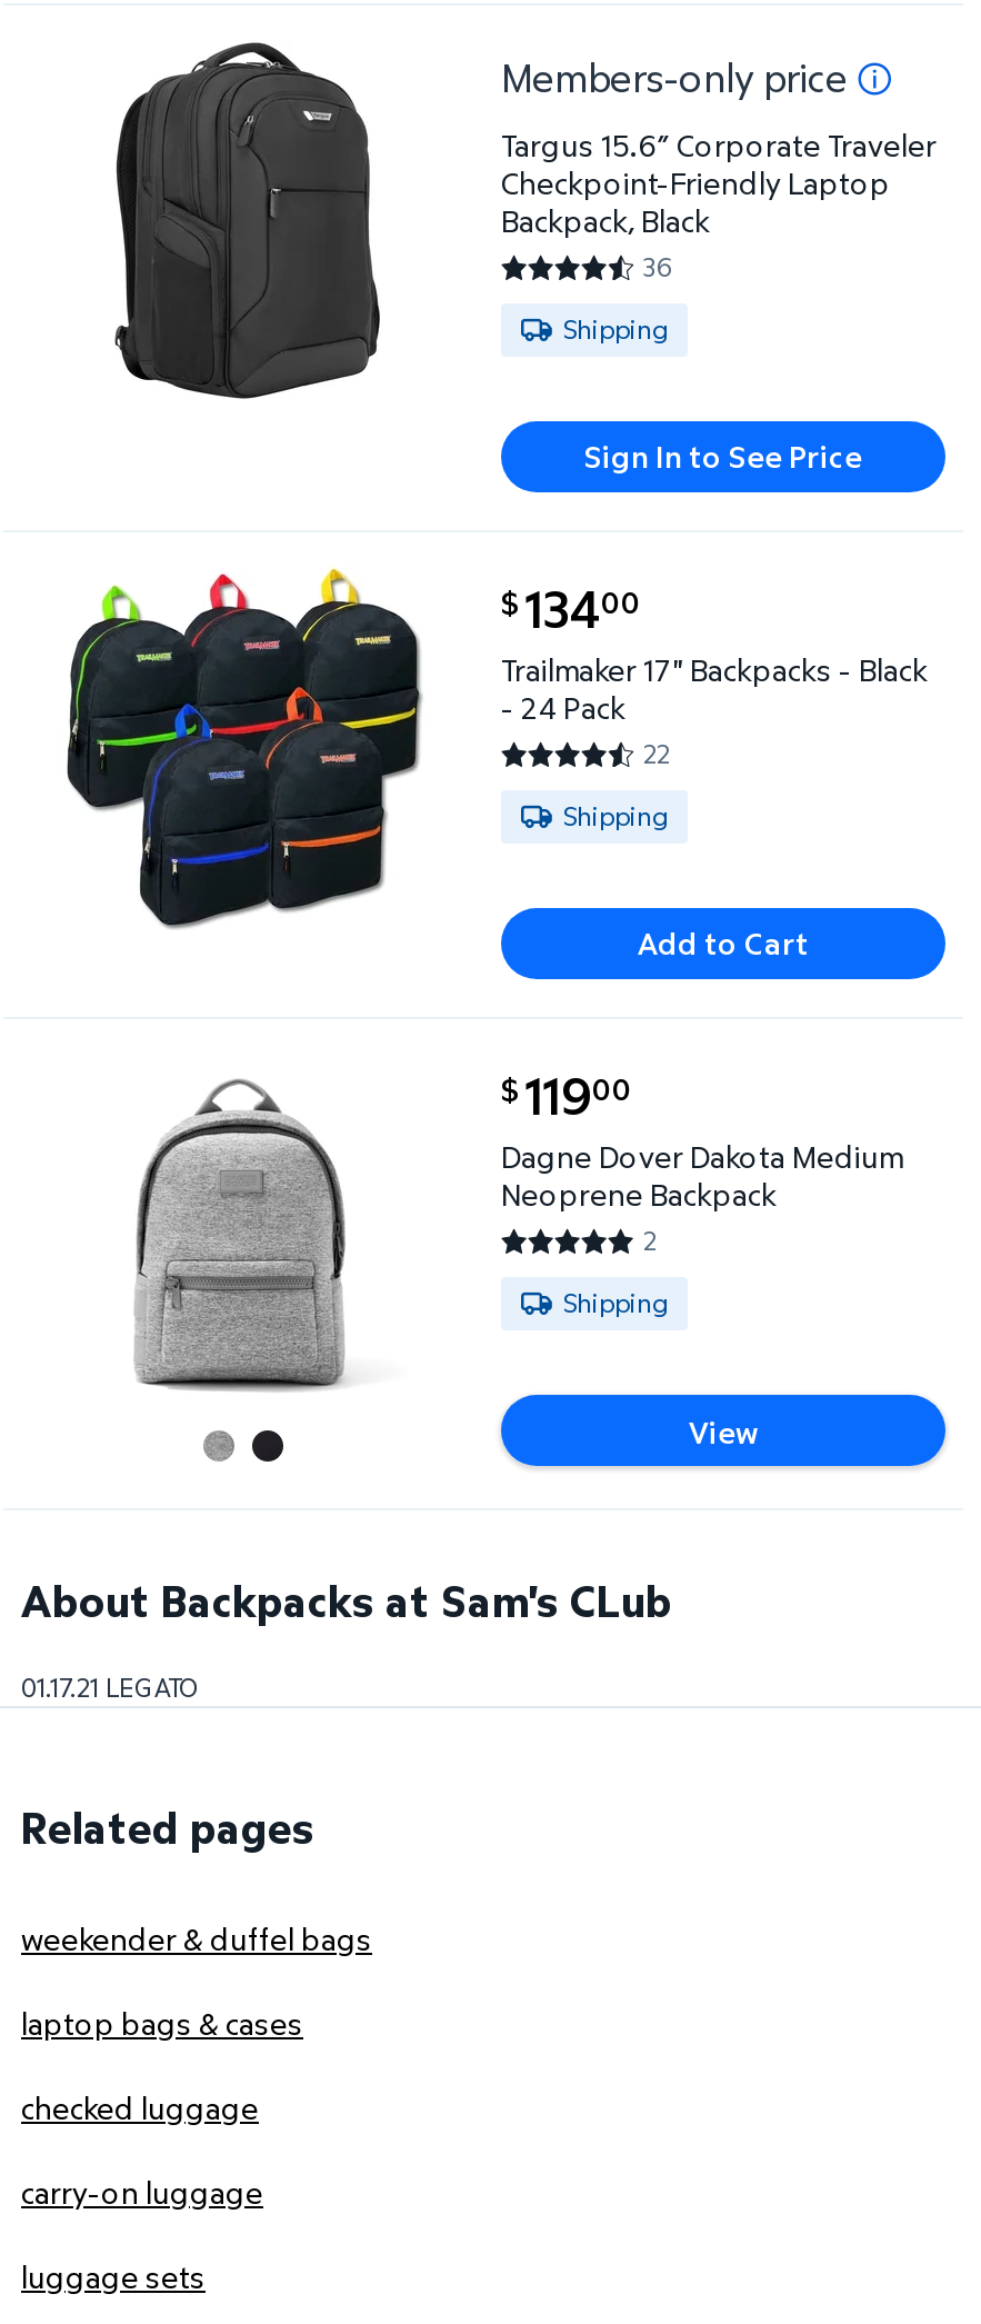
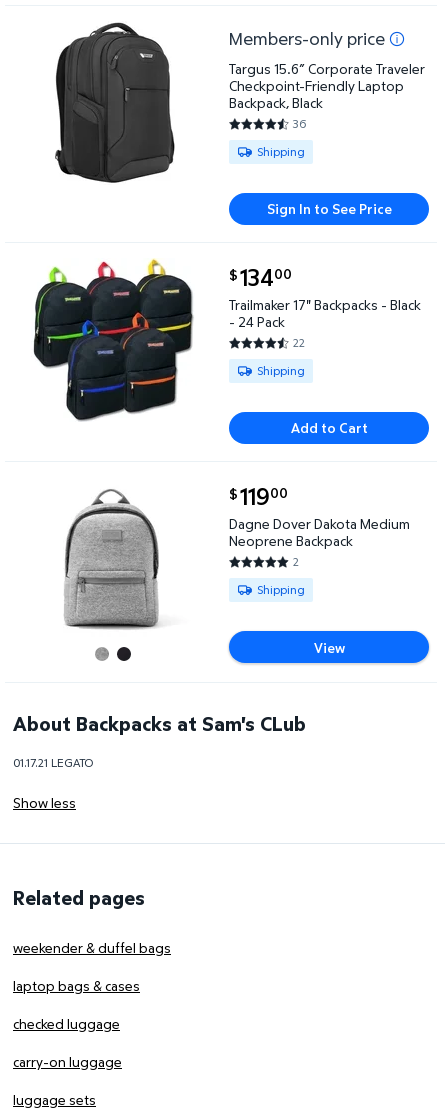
none -> [13,793,76,812] Show less

